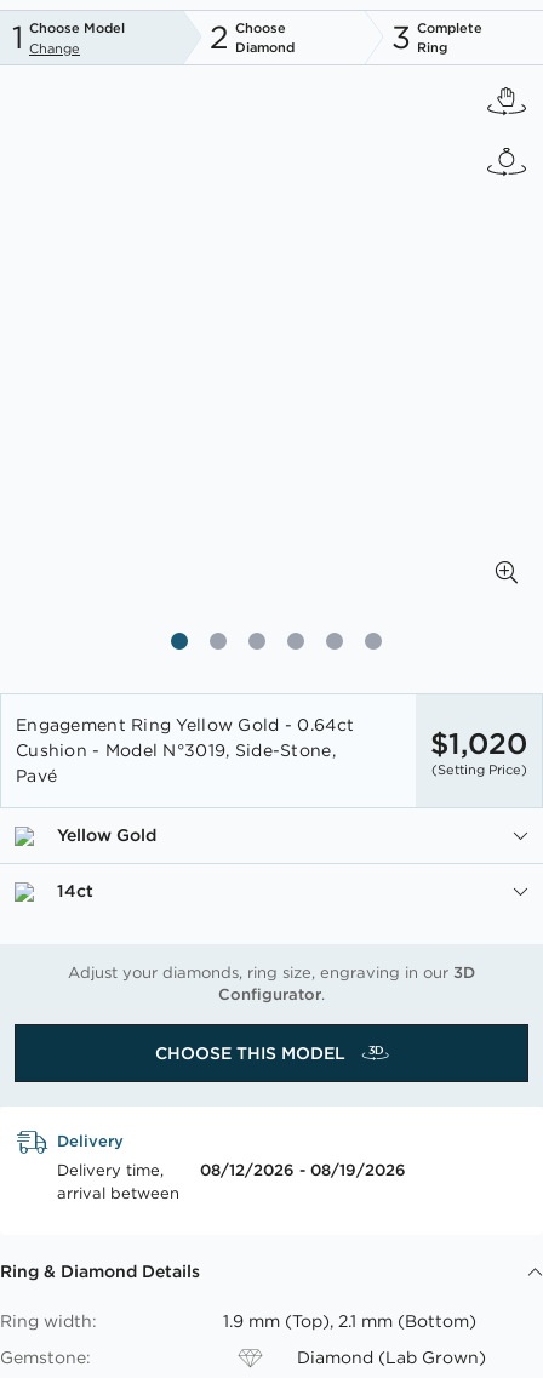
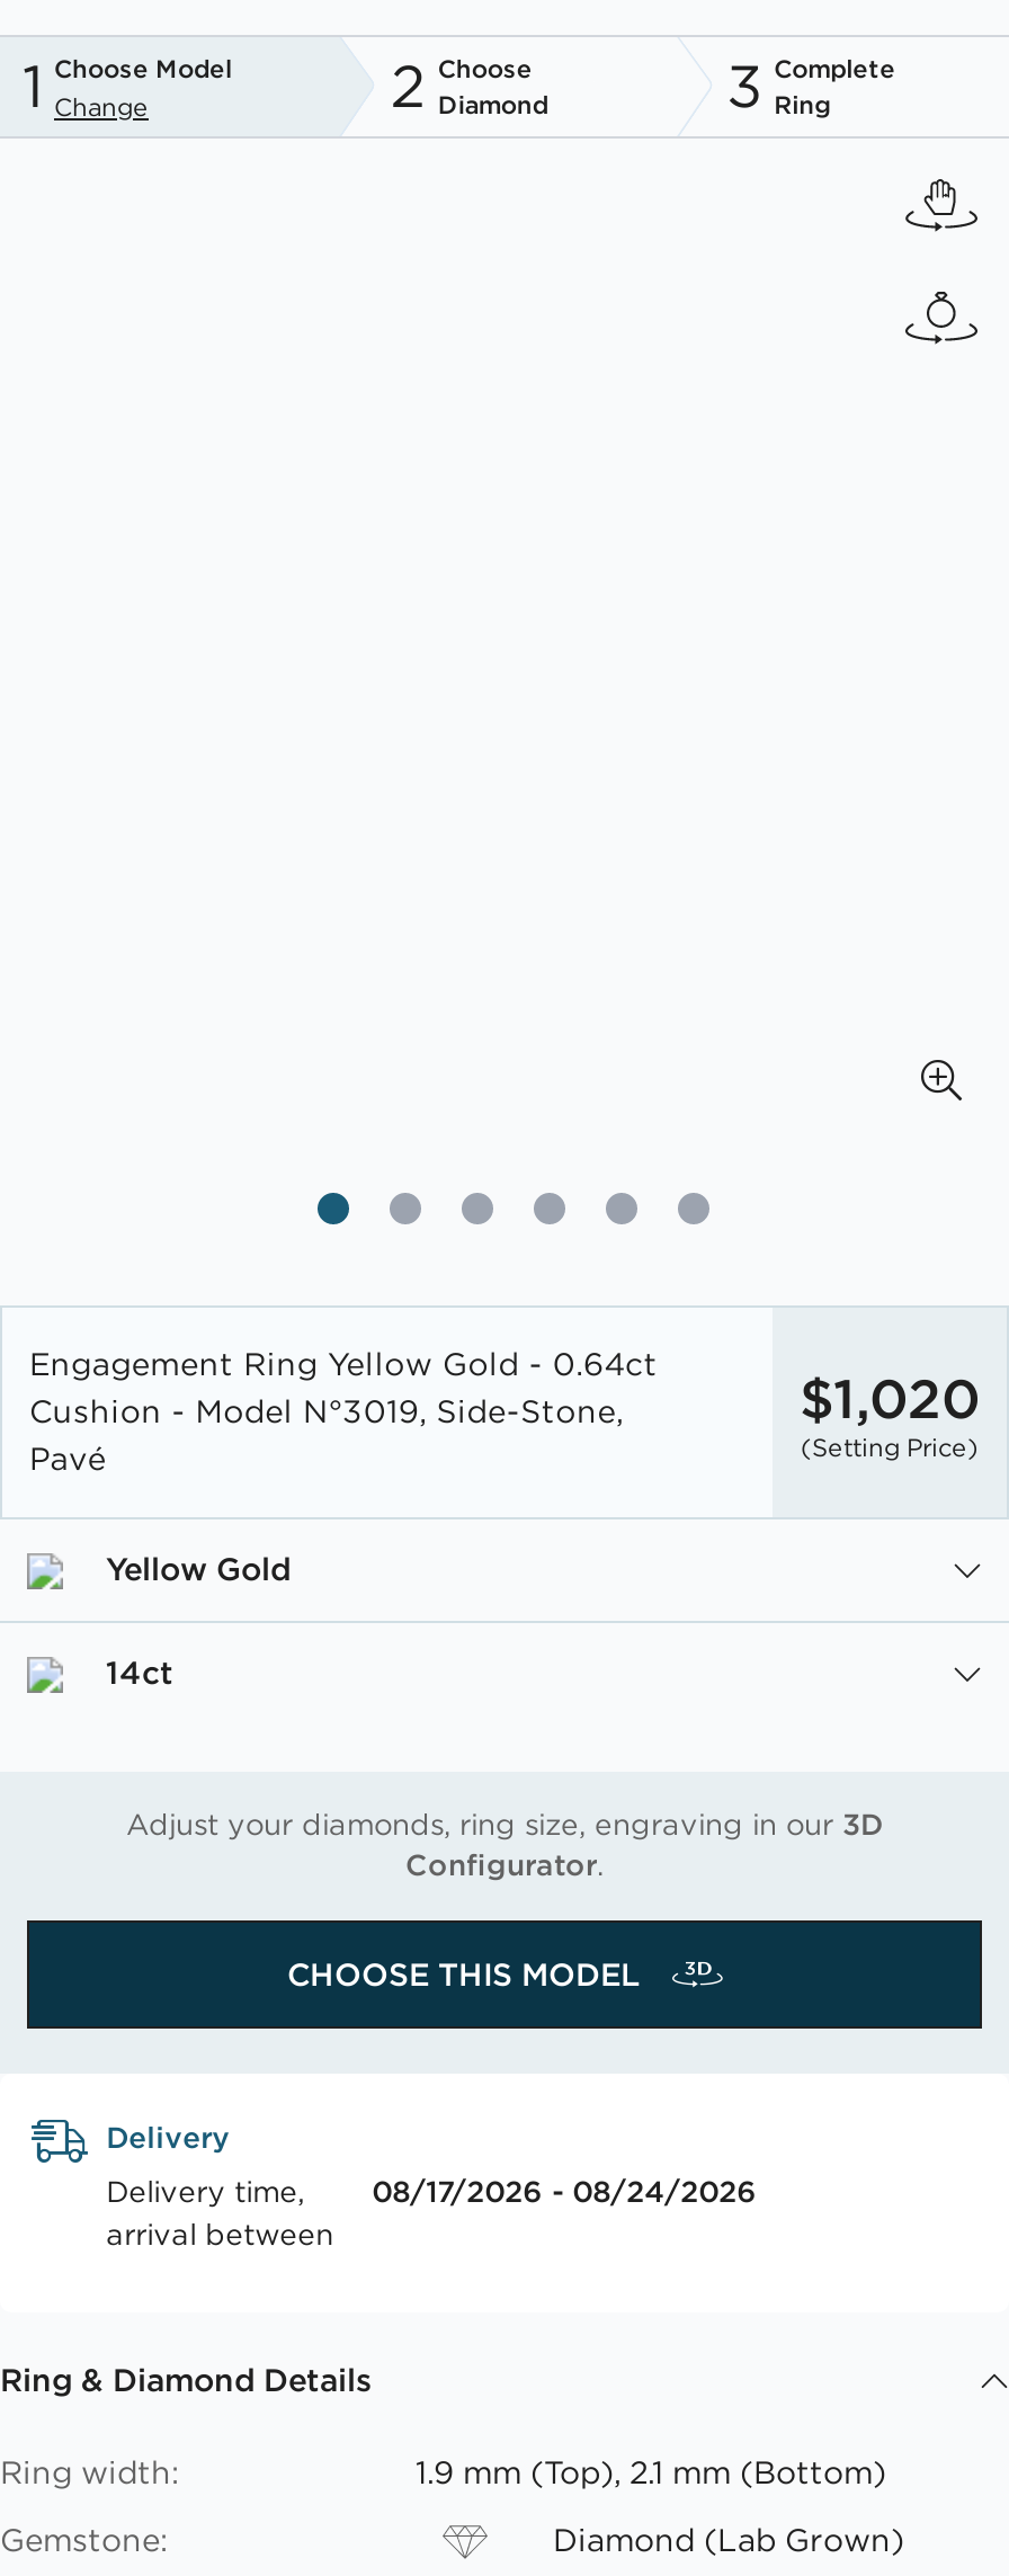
[57,1160,406,1180] Delivery time, 08/12/2026 - 08/19/2026 -> [106,2173,757,2211] Delivery time, 08/17/2026 - 08/24/2026

